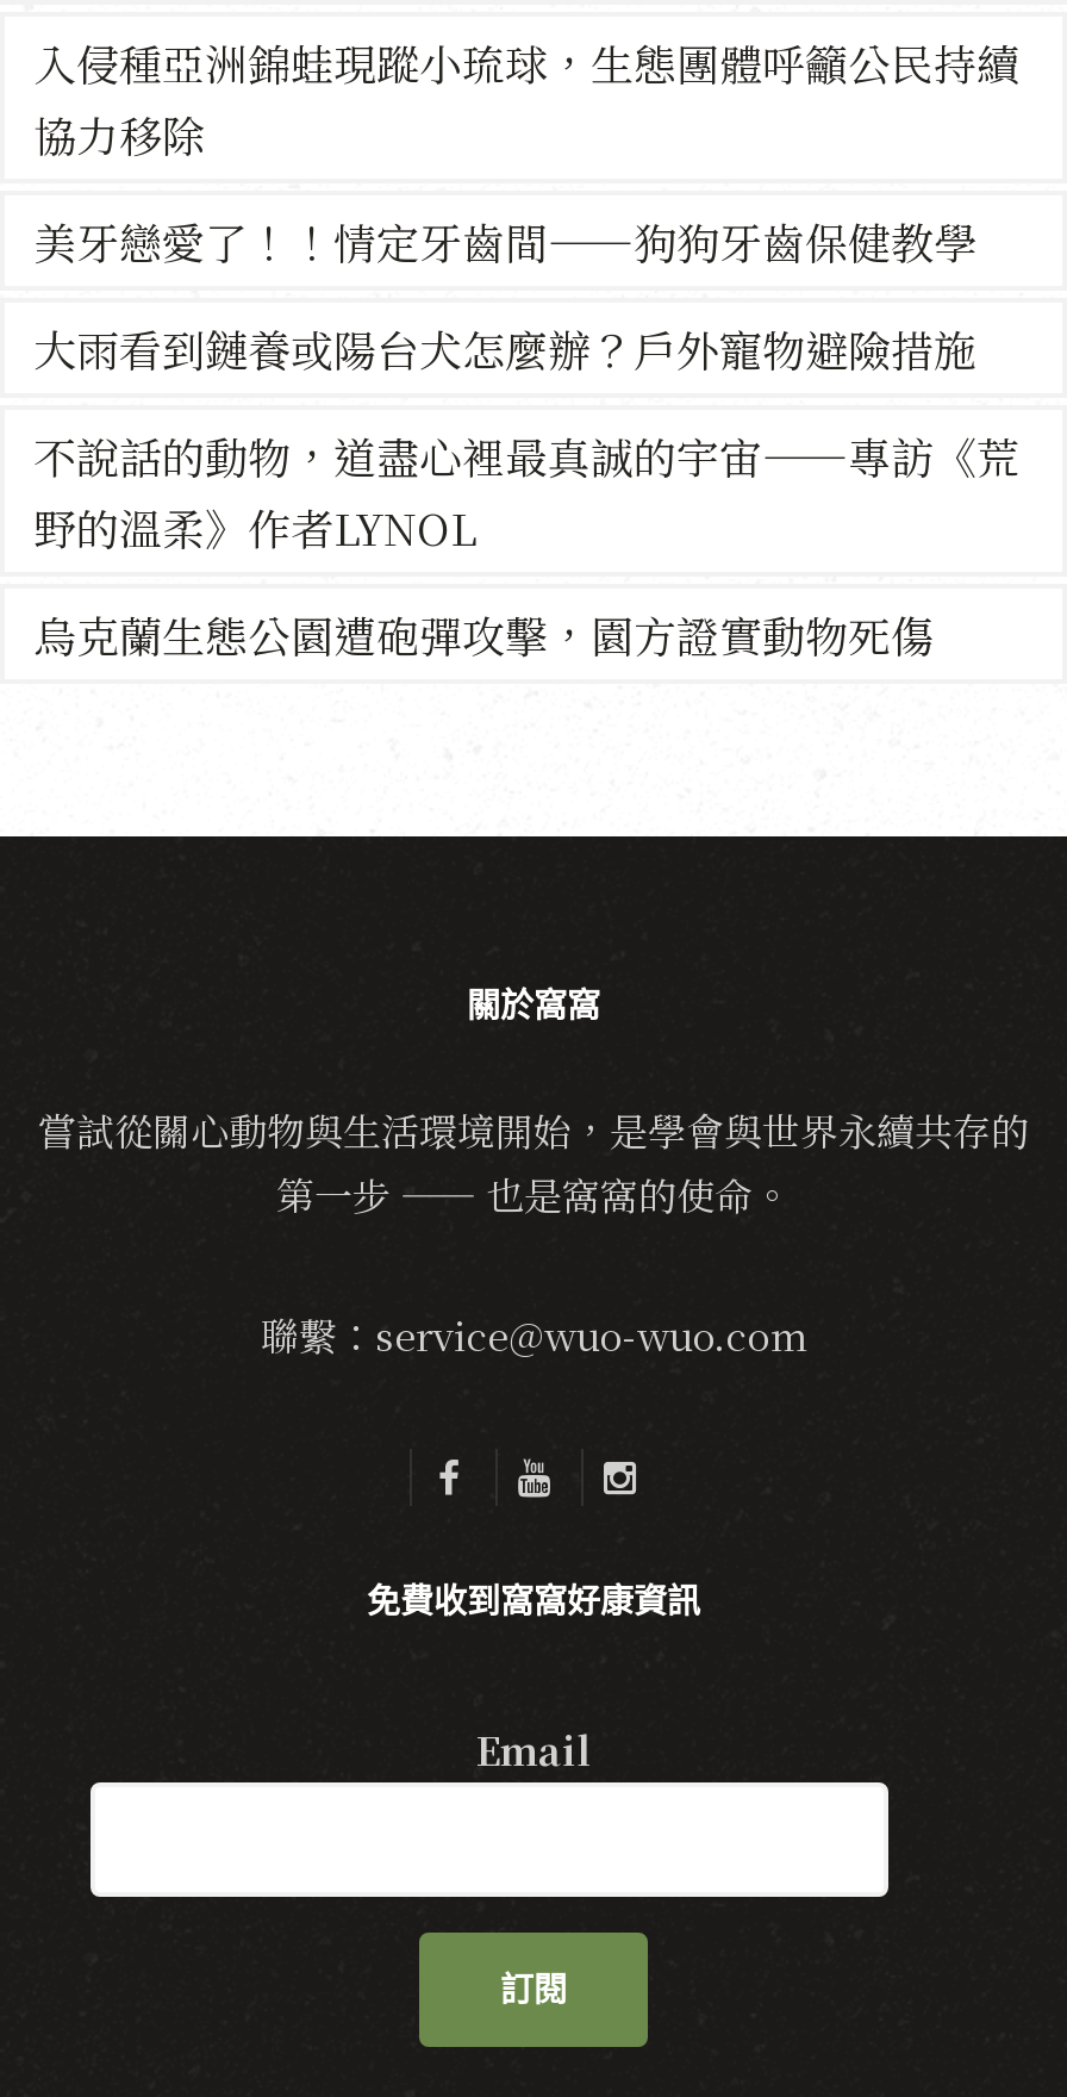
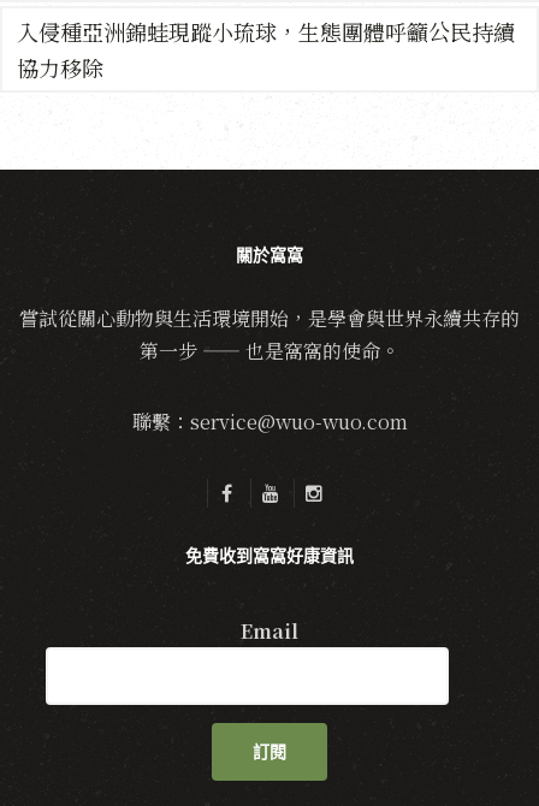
[33,209,1019,664] 美牙戀愛了！！情定牙齒間——狗狗牙齒保健教學 | 大雨看到鏈養或陽台犬怎麼辦？戶外寵物避險措施 | 不說話的動物，道盡心裡最真誠的宇宙——專訪《荒 | 野的溫柔》作者LYNOL | 烏克蘭生態公園遭砲彈攻擊，園方證實動物死傷 -> none

